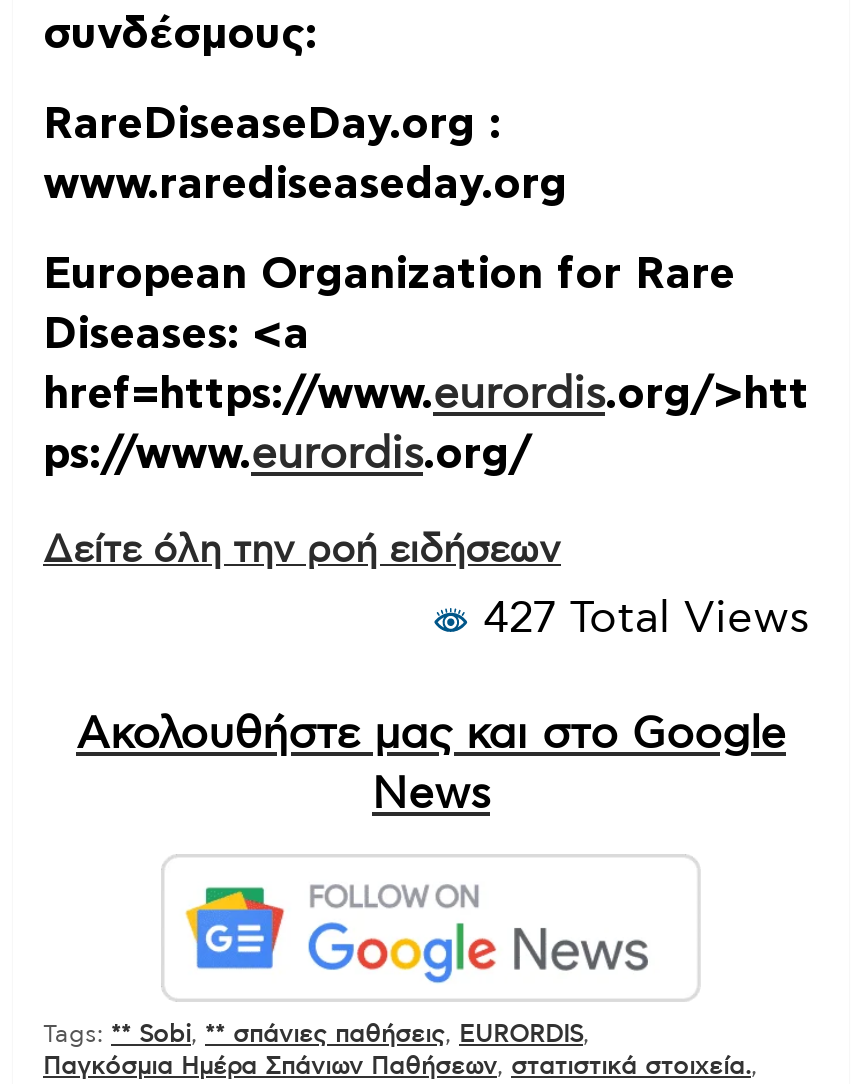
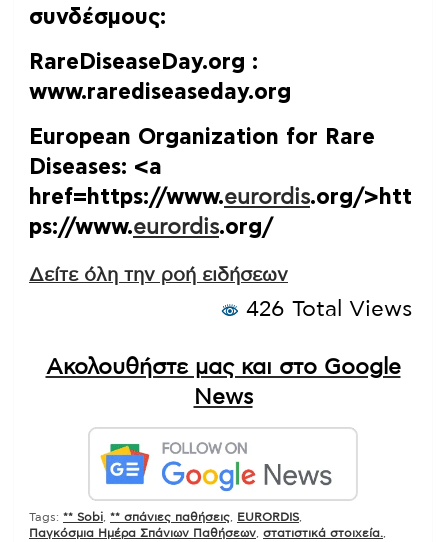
[469,596,809,640] 427 Total Views -> [239,298,412,320] 426 Total Views

